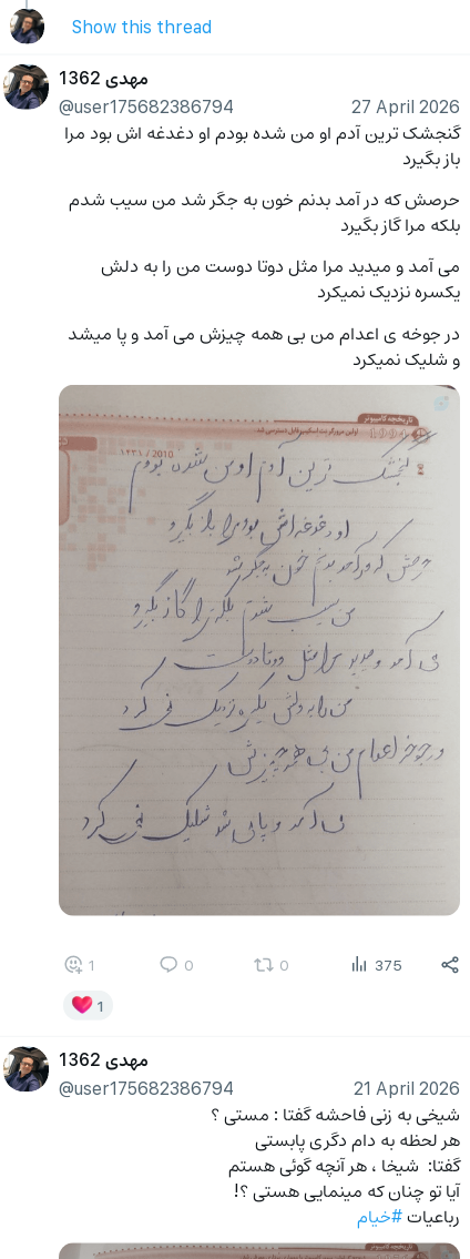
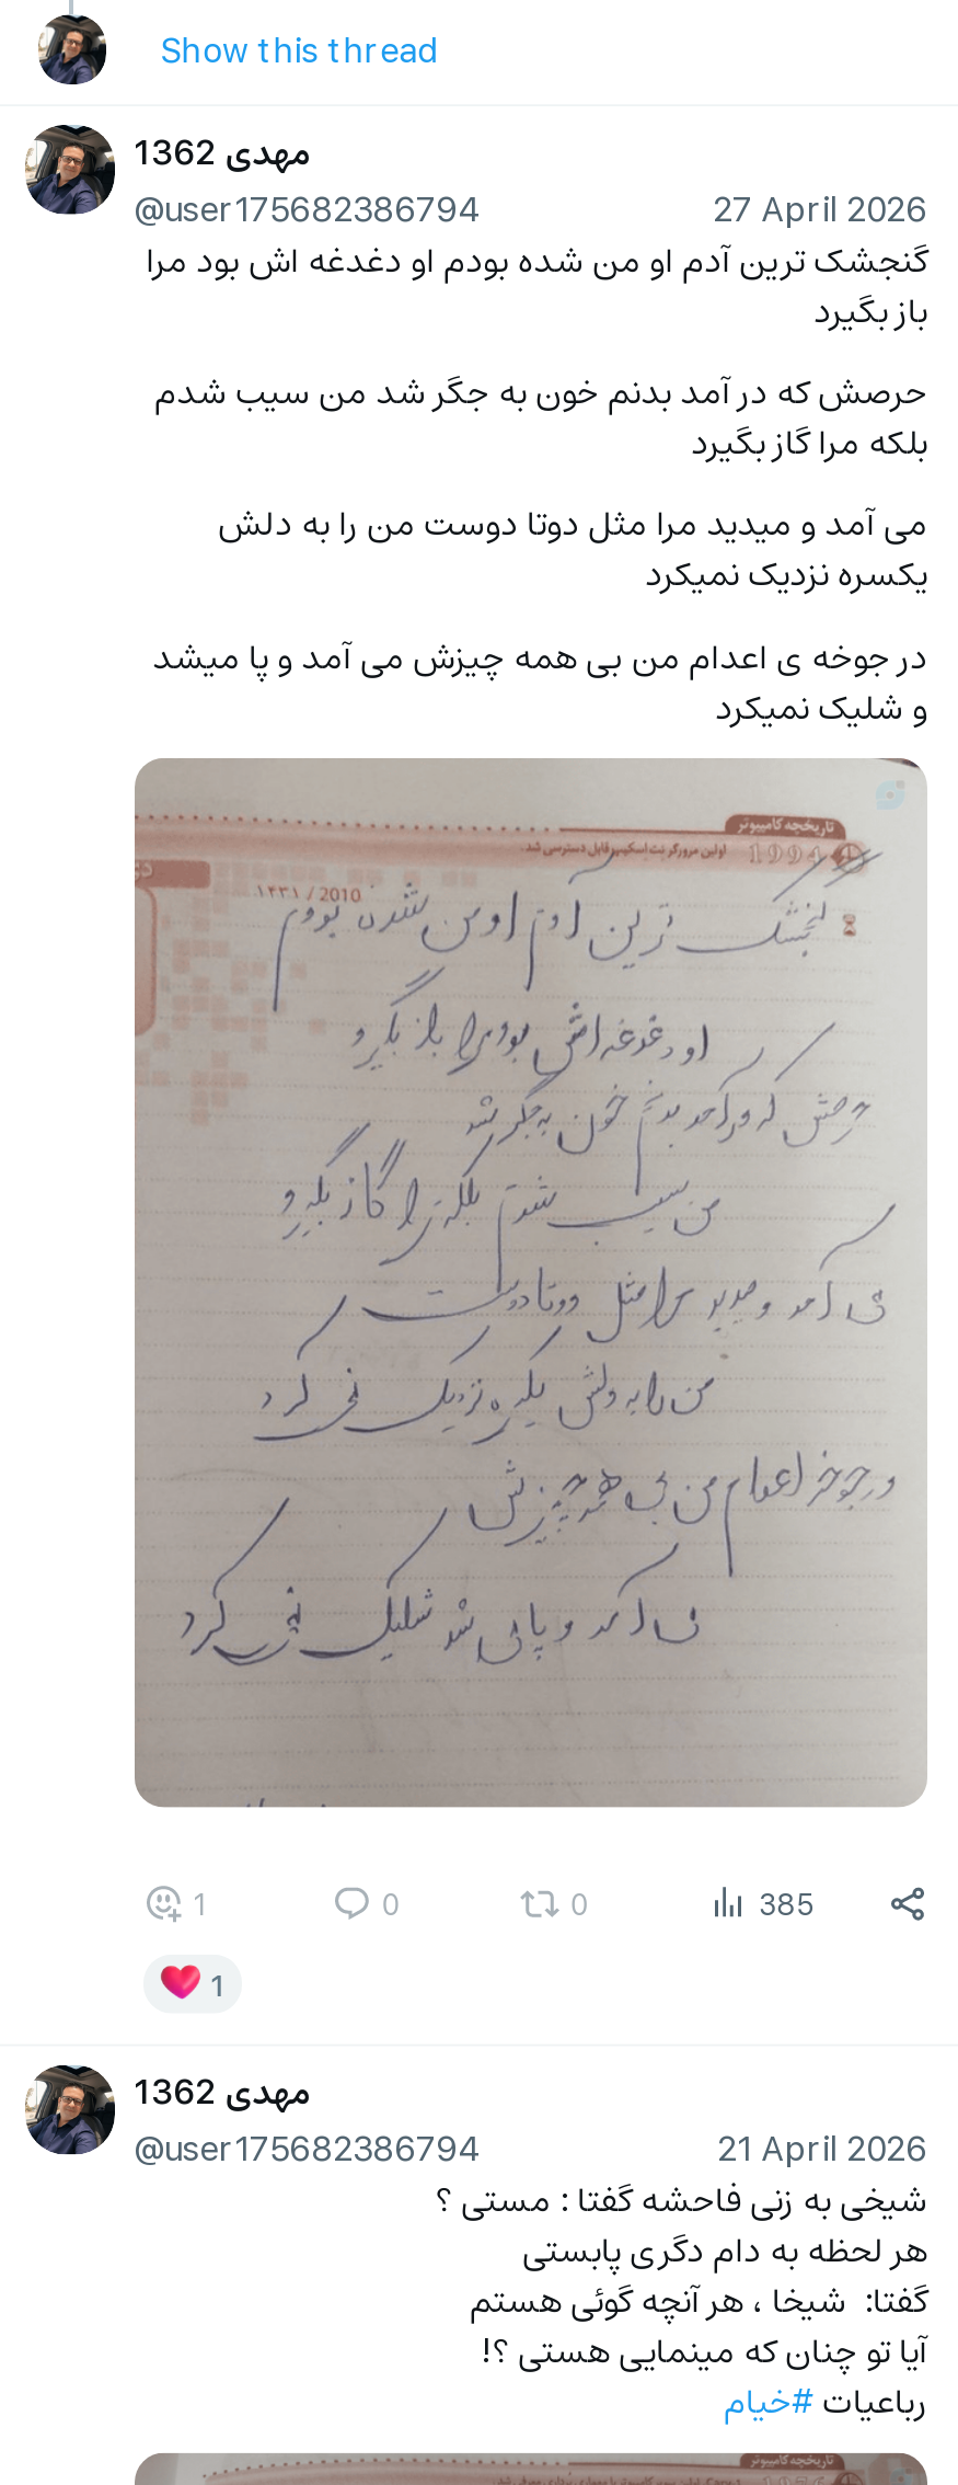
[375,954,402,975] 375 -> [759,1882,815,1923] 385

